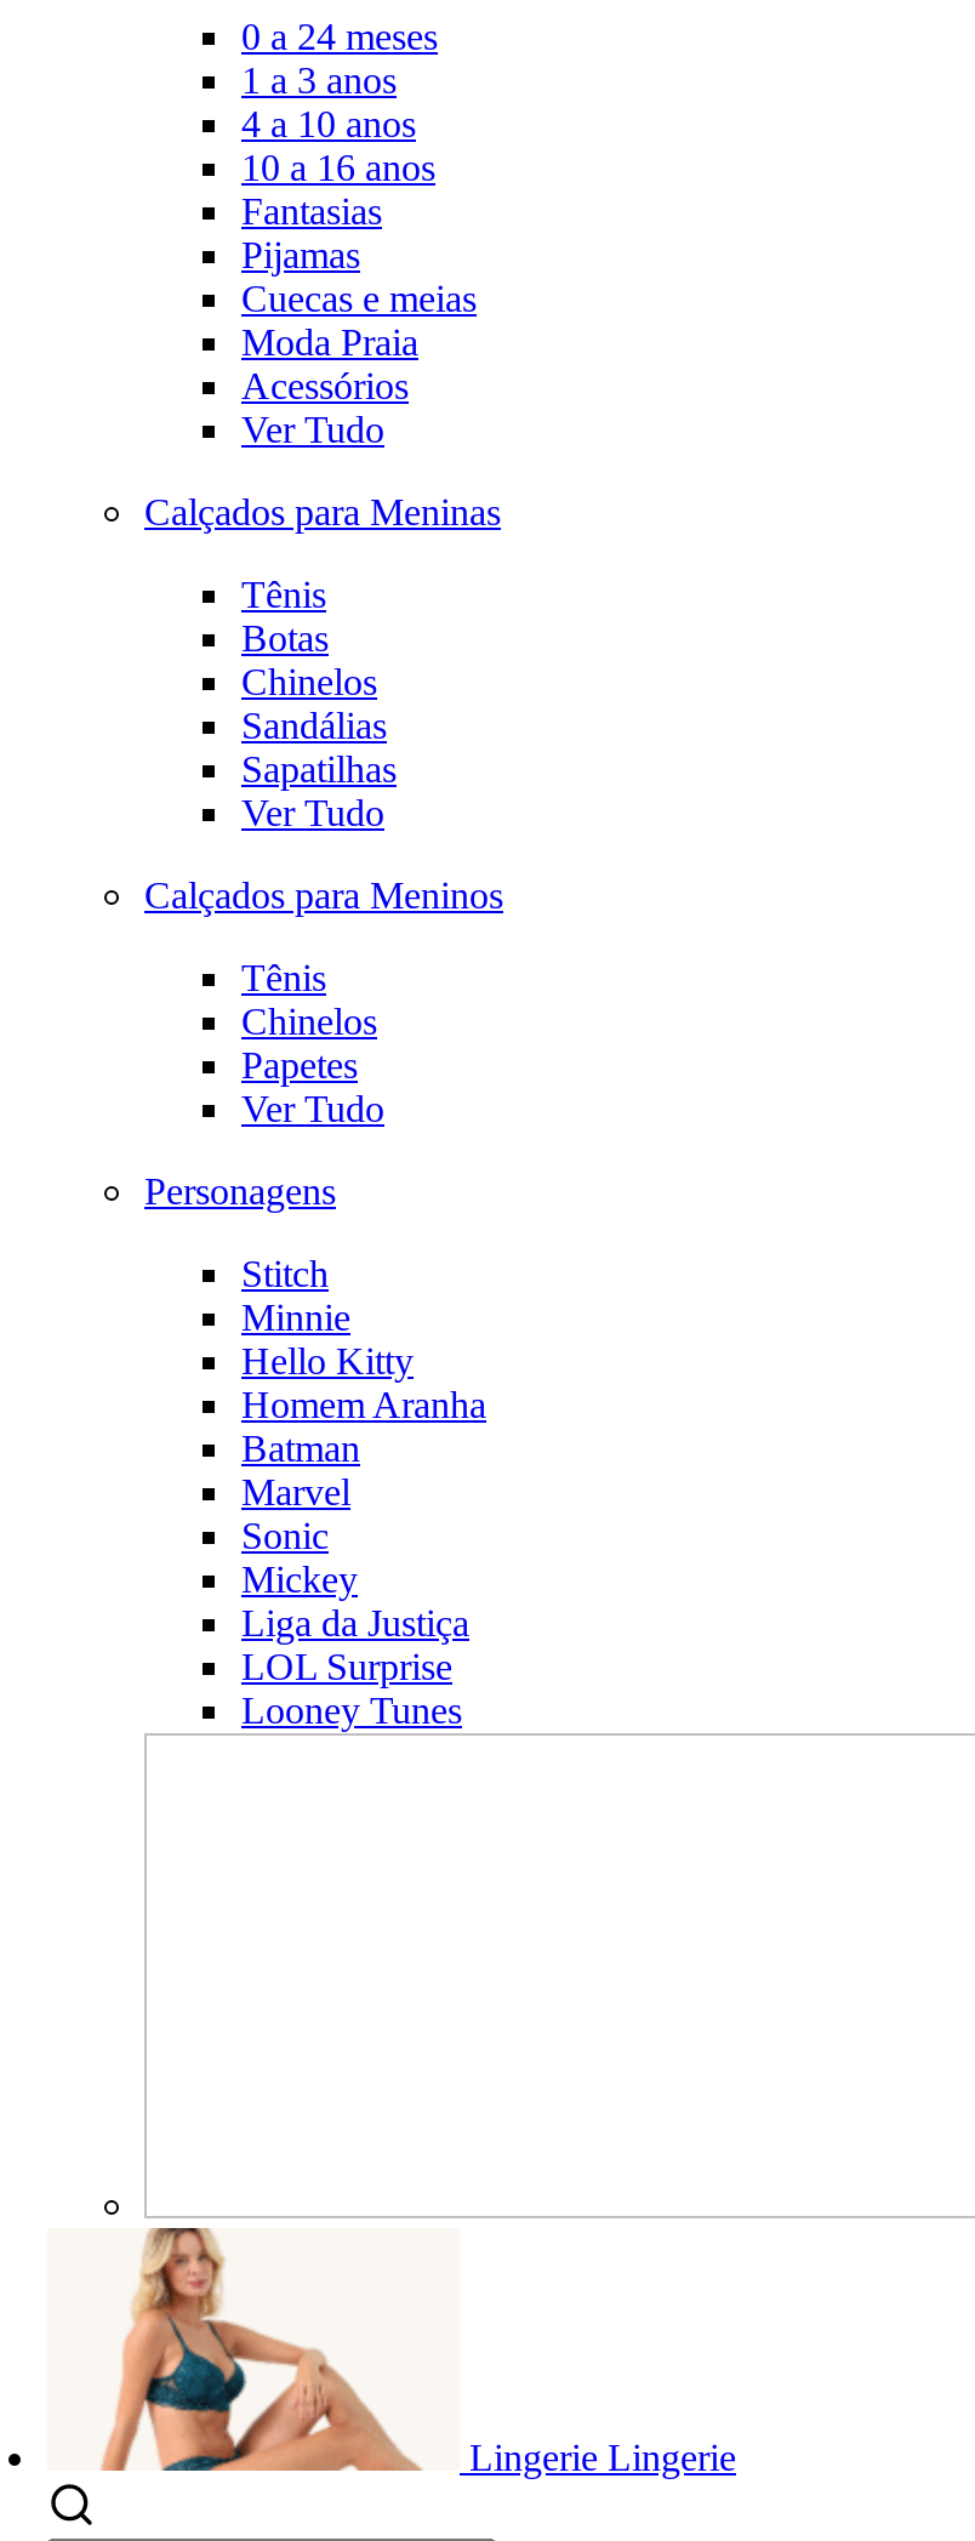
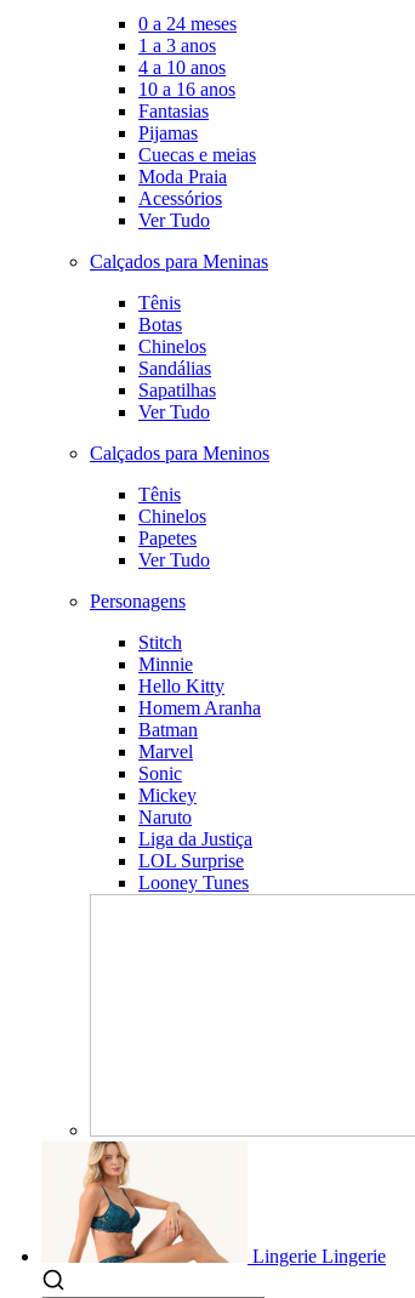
none -> [138,807,192,828] Naruto

